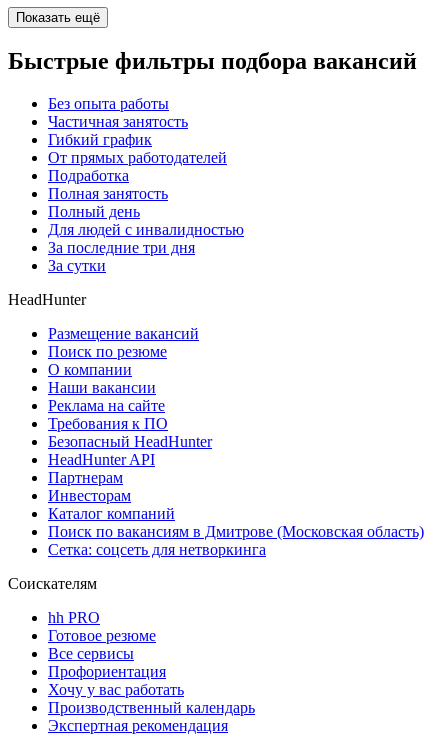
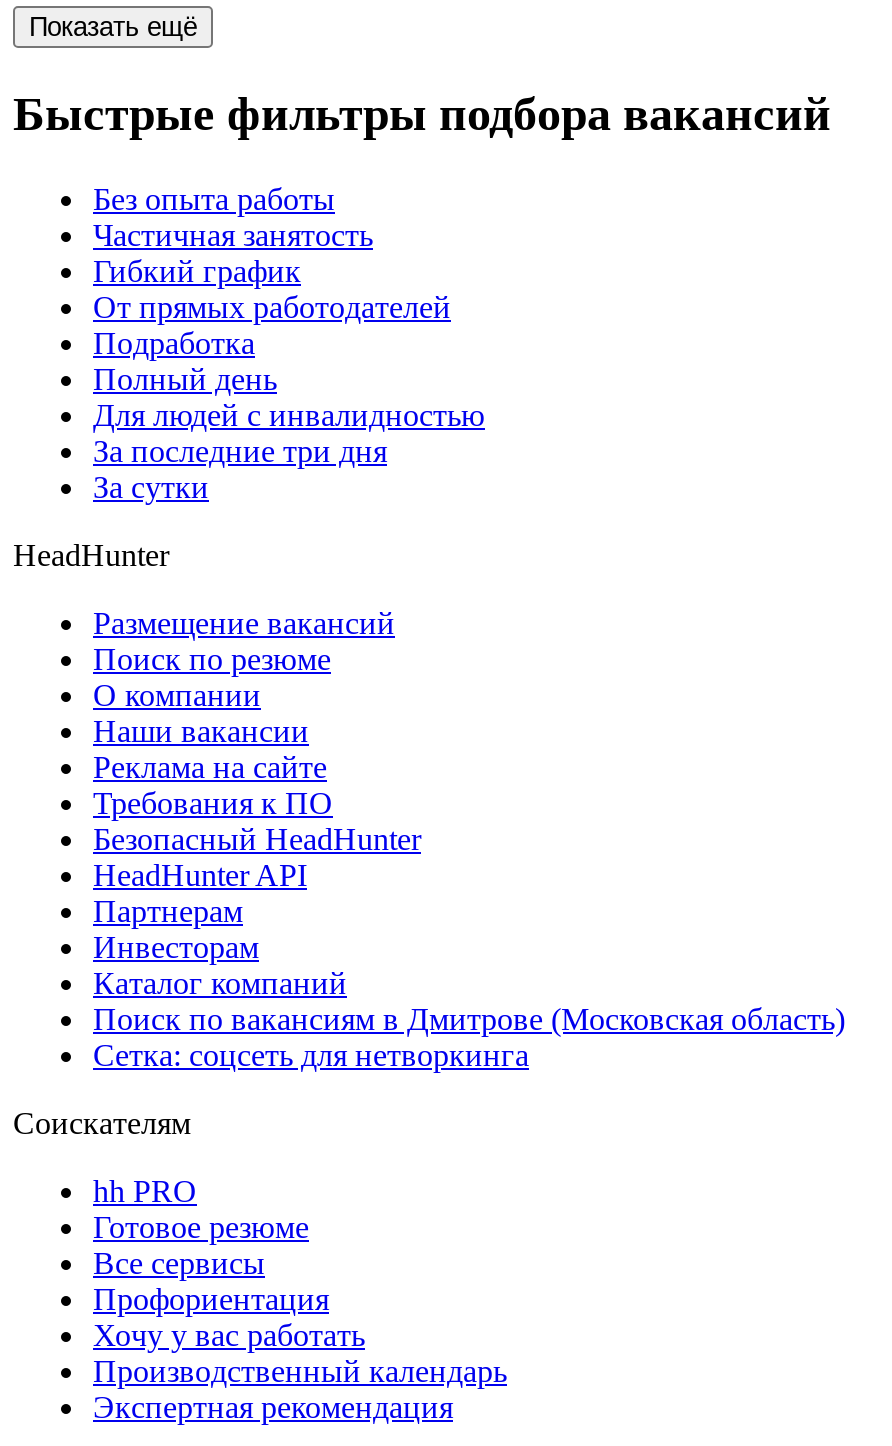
[48,185,168,202] Полная занятость -> none

